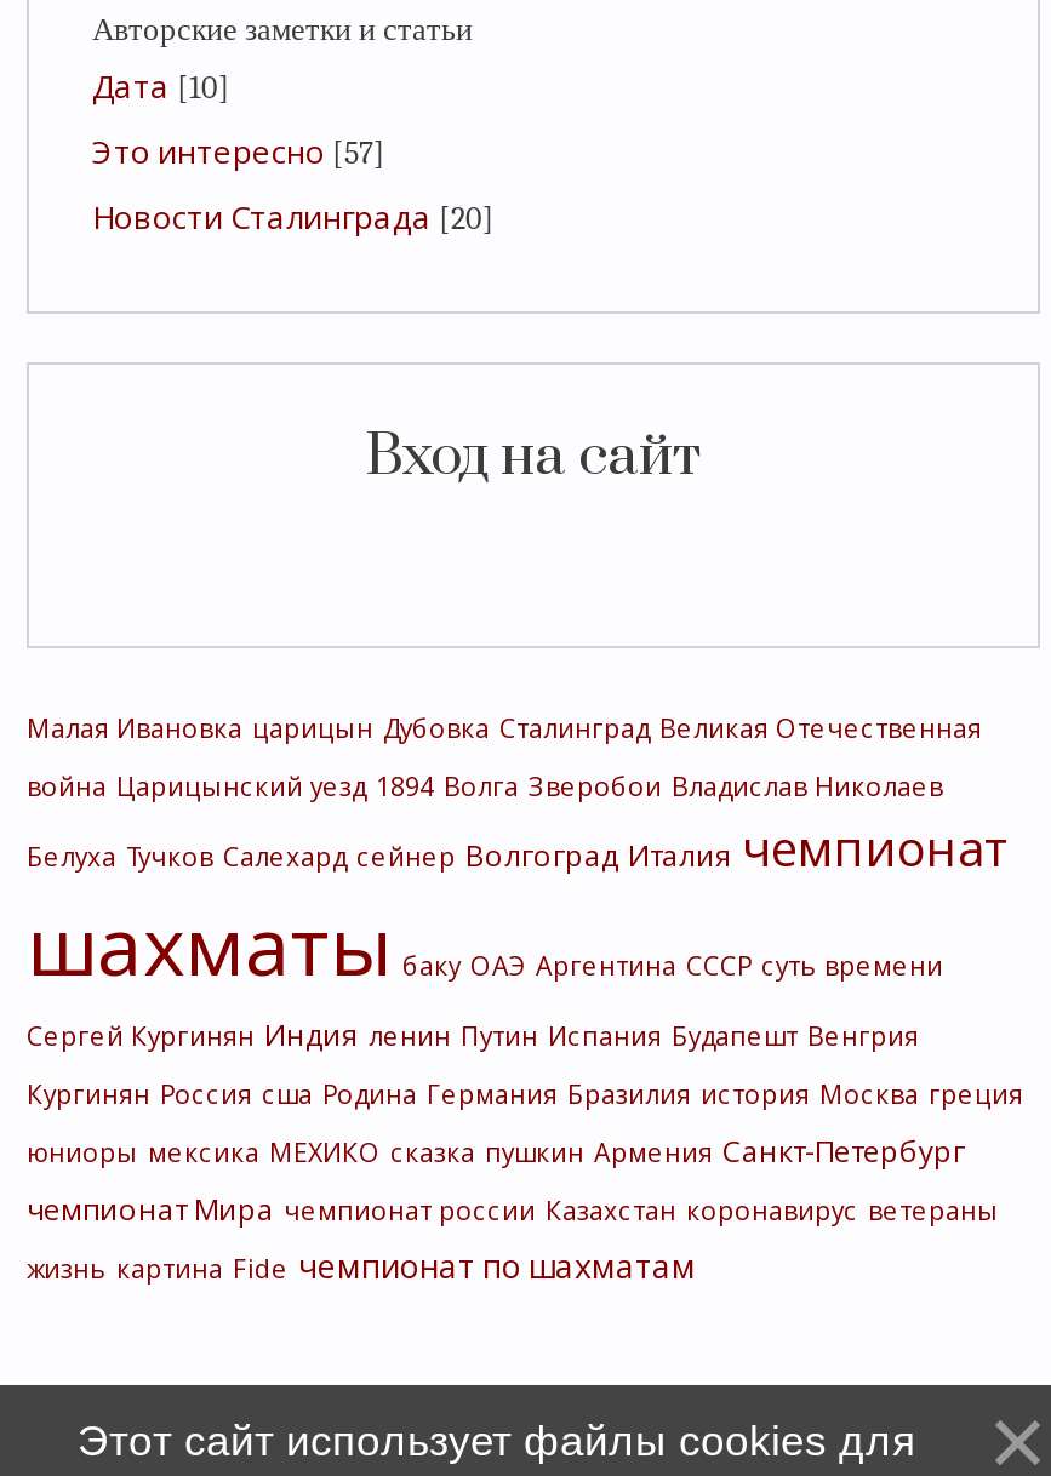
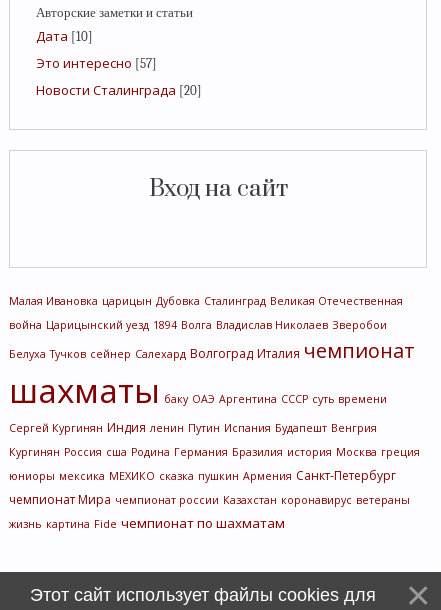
[27,770,943,803] война Царицынский уезд 1894 Волга Зверобои Владислав Николаев -> [9,318,387,332] война Царицынский уезд 1894 Волга Владислав Николаев Зверобои
[27,816,1011,881] Белуха Тучков Салехард сейнер Волгоград Италия чемпионат -> [9,337,415,364] Белуха Тучков сейнер Салехард Волгоград Италия чемпионат

